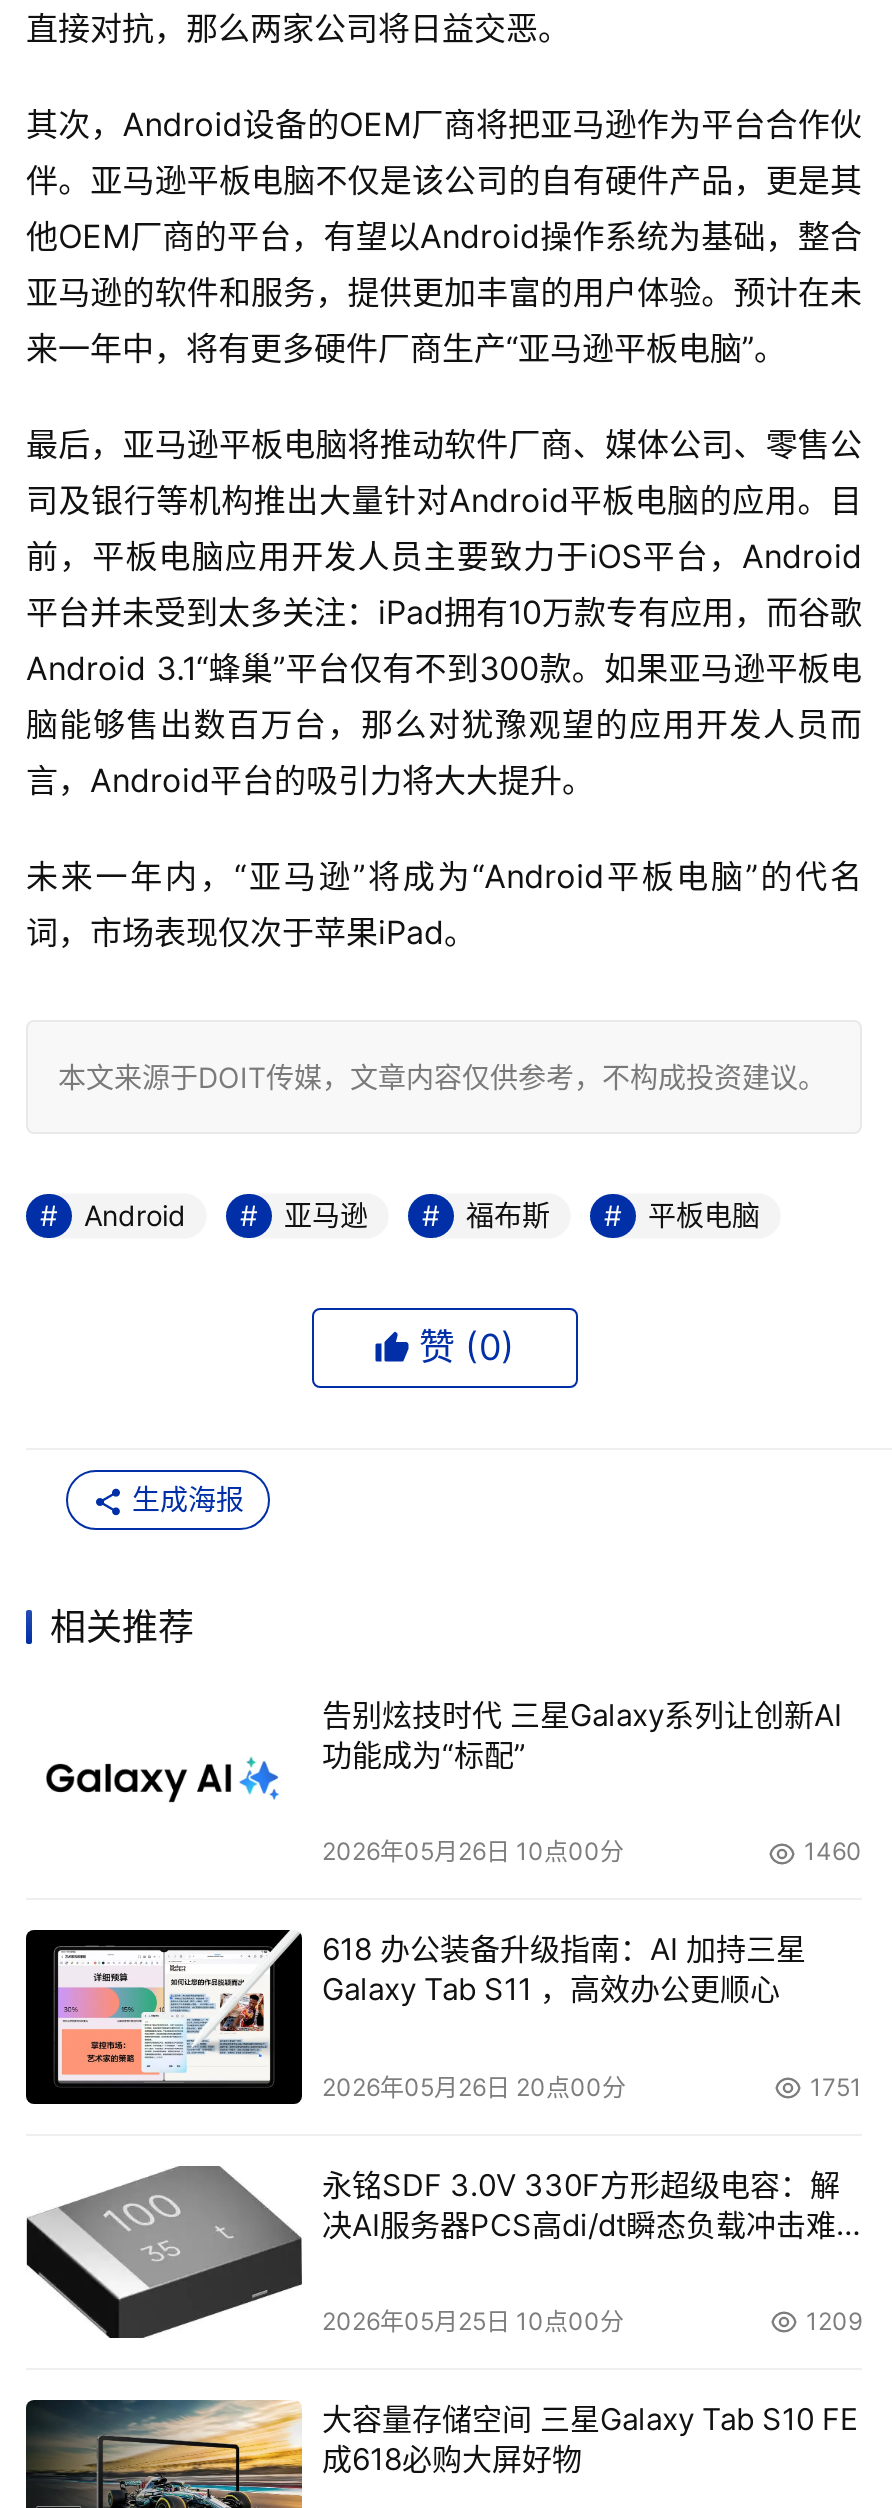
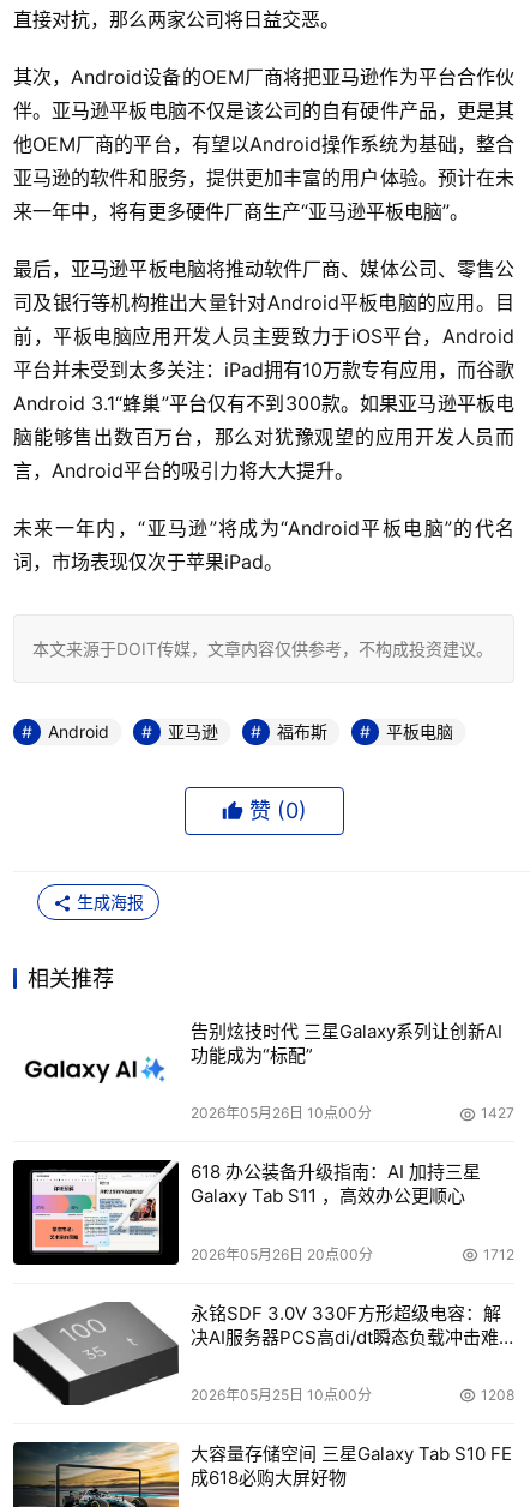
[804,1837,862,1867] 1460 -> [481,1104,514,1122] 1427
[810,2071,862,2101] 1751 -> [483,1245,514,1263] 1712
[806,2306,862,2336] 1209 -> [481,1386,514,1404] 1208

